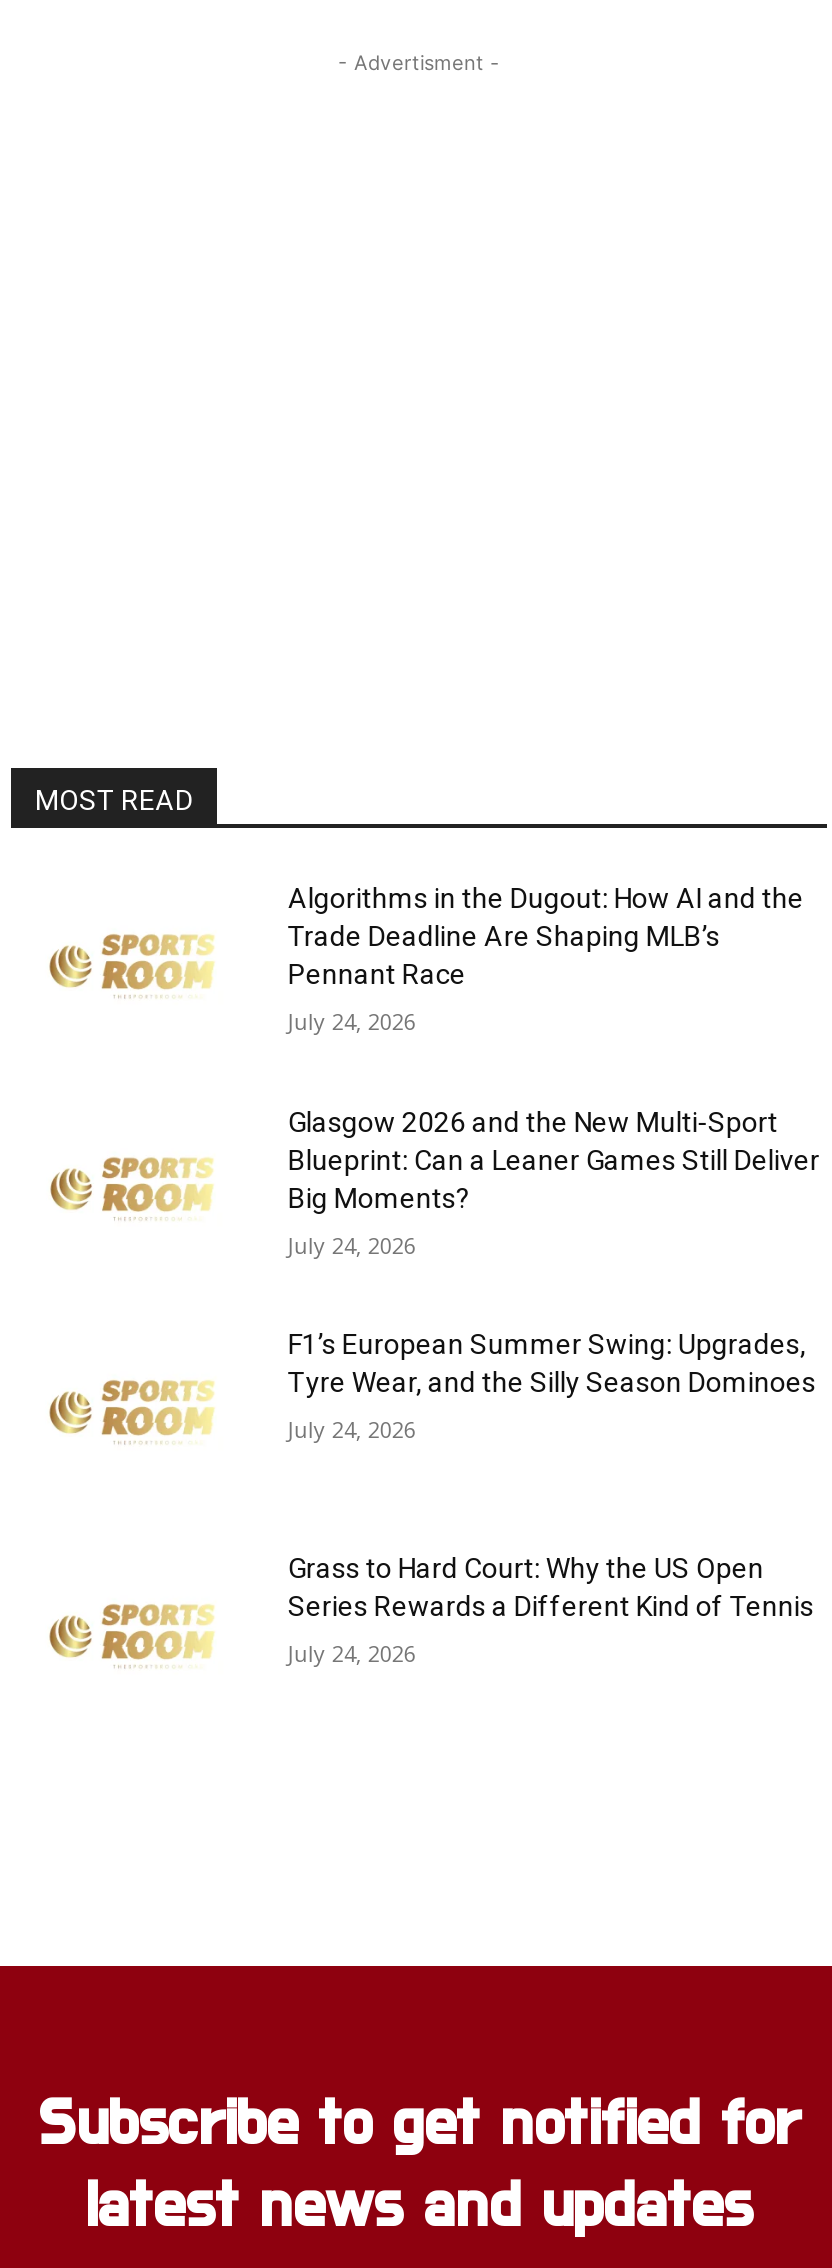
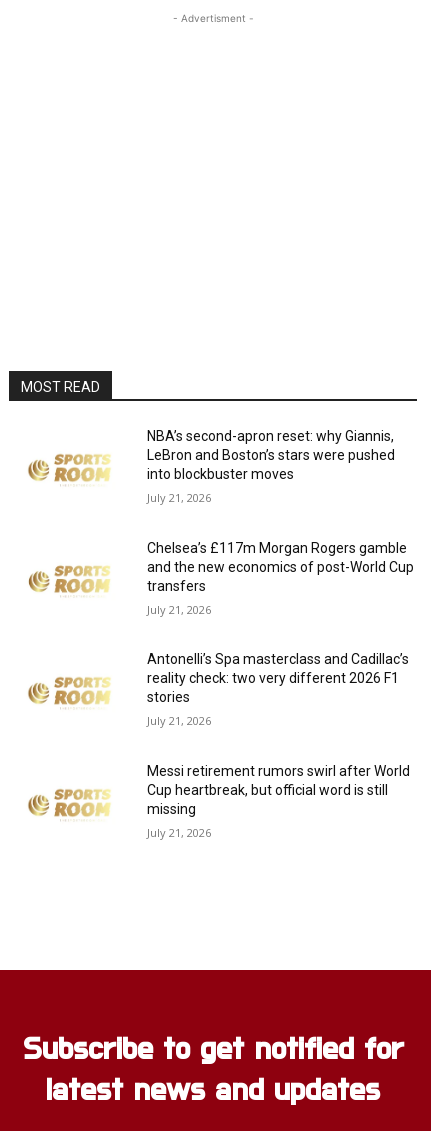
[288,882,804,990] Algorithms in the Dugout: How AI and the | Trade Deadline Are Shaping MLB’s | Pennant Race -> [147,428,395,482] NBA’s second-apron reset: why Giannis, | LeBron and Boston’s stars were pushed | into blockbuster moves
[288,1006,416,1036] July 24, 2026 -> [147,490,211,505] July 21, 2026
[288,1105,820,1213] Glasgow 2026 and the New Multi-Sport | Blueprint: Can a Leaner Games Still Deliver | Big Moments? -> [147,540,414,594] Chelsea’s £117m Morgan Rogers gamble | and the new economics of post-World Cup | transfers
[288,1229,416,1259] July 24, 2026 -> [147,602,211,617] July 21, 2026
[288,1329,816,1399] F1’s European Summer Swing: Upgrades, | Tyre Wear, and the Silly Season Dominoes -> [147,651,409,705] Antonelli’s Spa masterclass and Cadillac’s | reality check: two very different 2026 F1 | stories
[288,1415,416,1445] July 24, 2026 -> [147,713,211,728] July 21, 2026
[288,1552,814,1622] Grass to Hard Court: Why the US Open | Series Rewards a Different Kind of Tennis -> [147,763,410,817] Messi retirement rumors swirl after World | Cup heartbreak, but official word is still | missing
[288,1638,416,1668] July 24, 2026 -> [147,825,211,840] July 21, 2026

